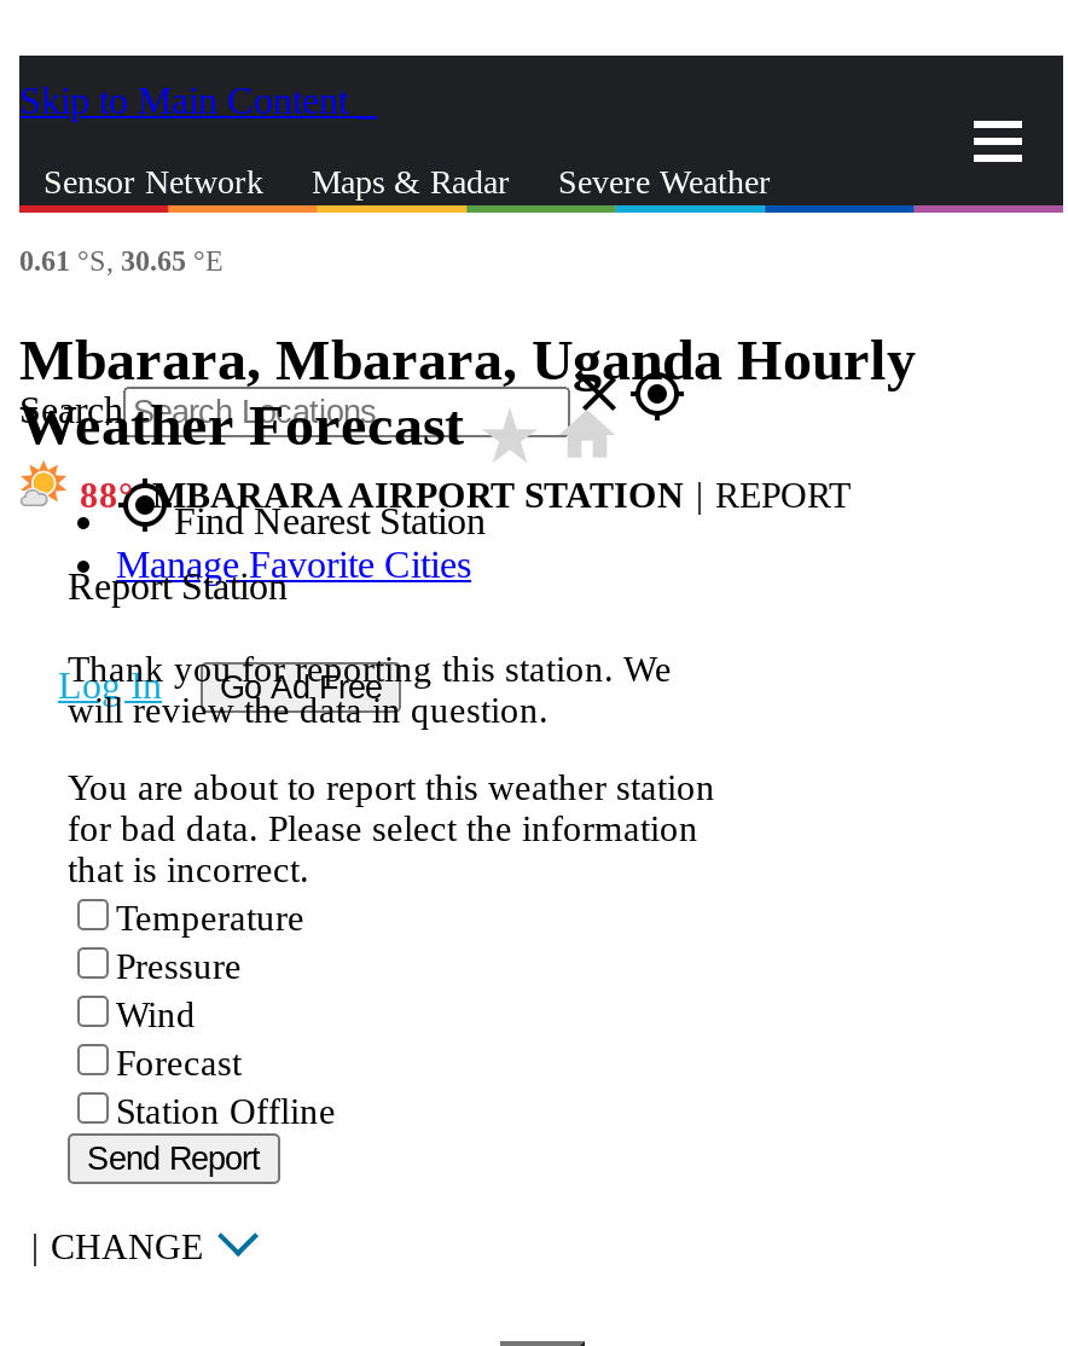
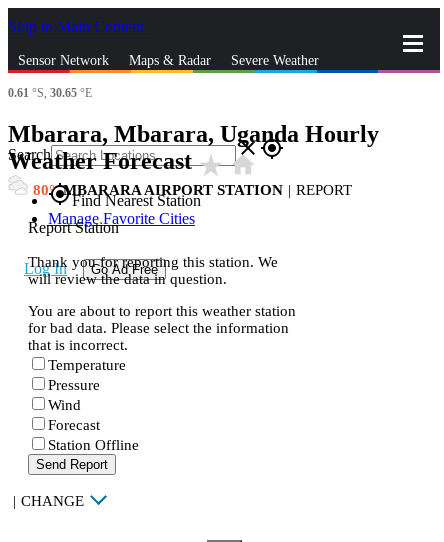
[80,476,118,514] 88 -> [33,182,49,198] 80

